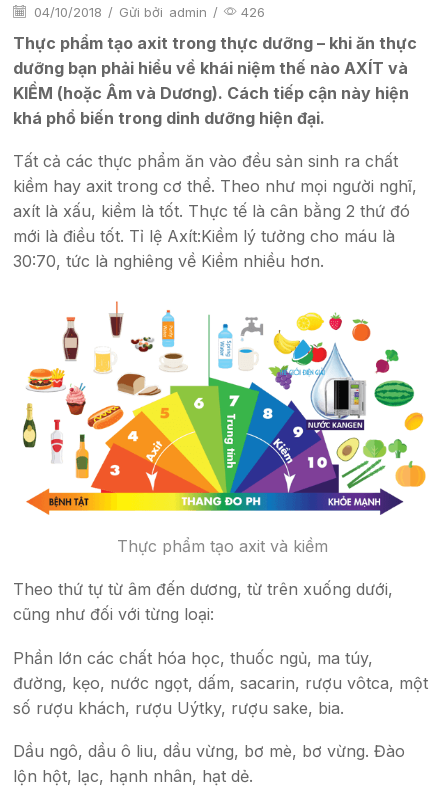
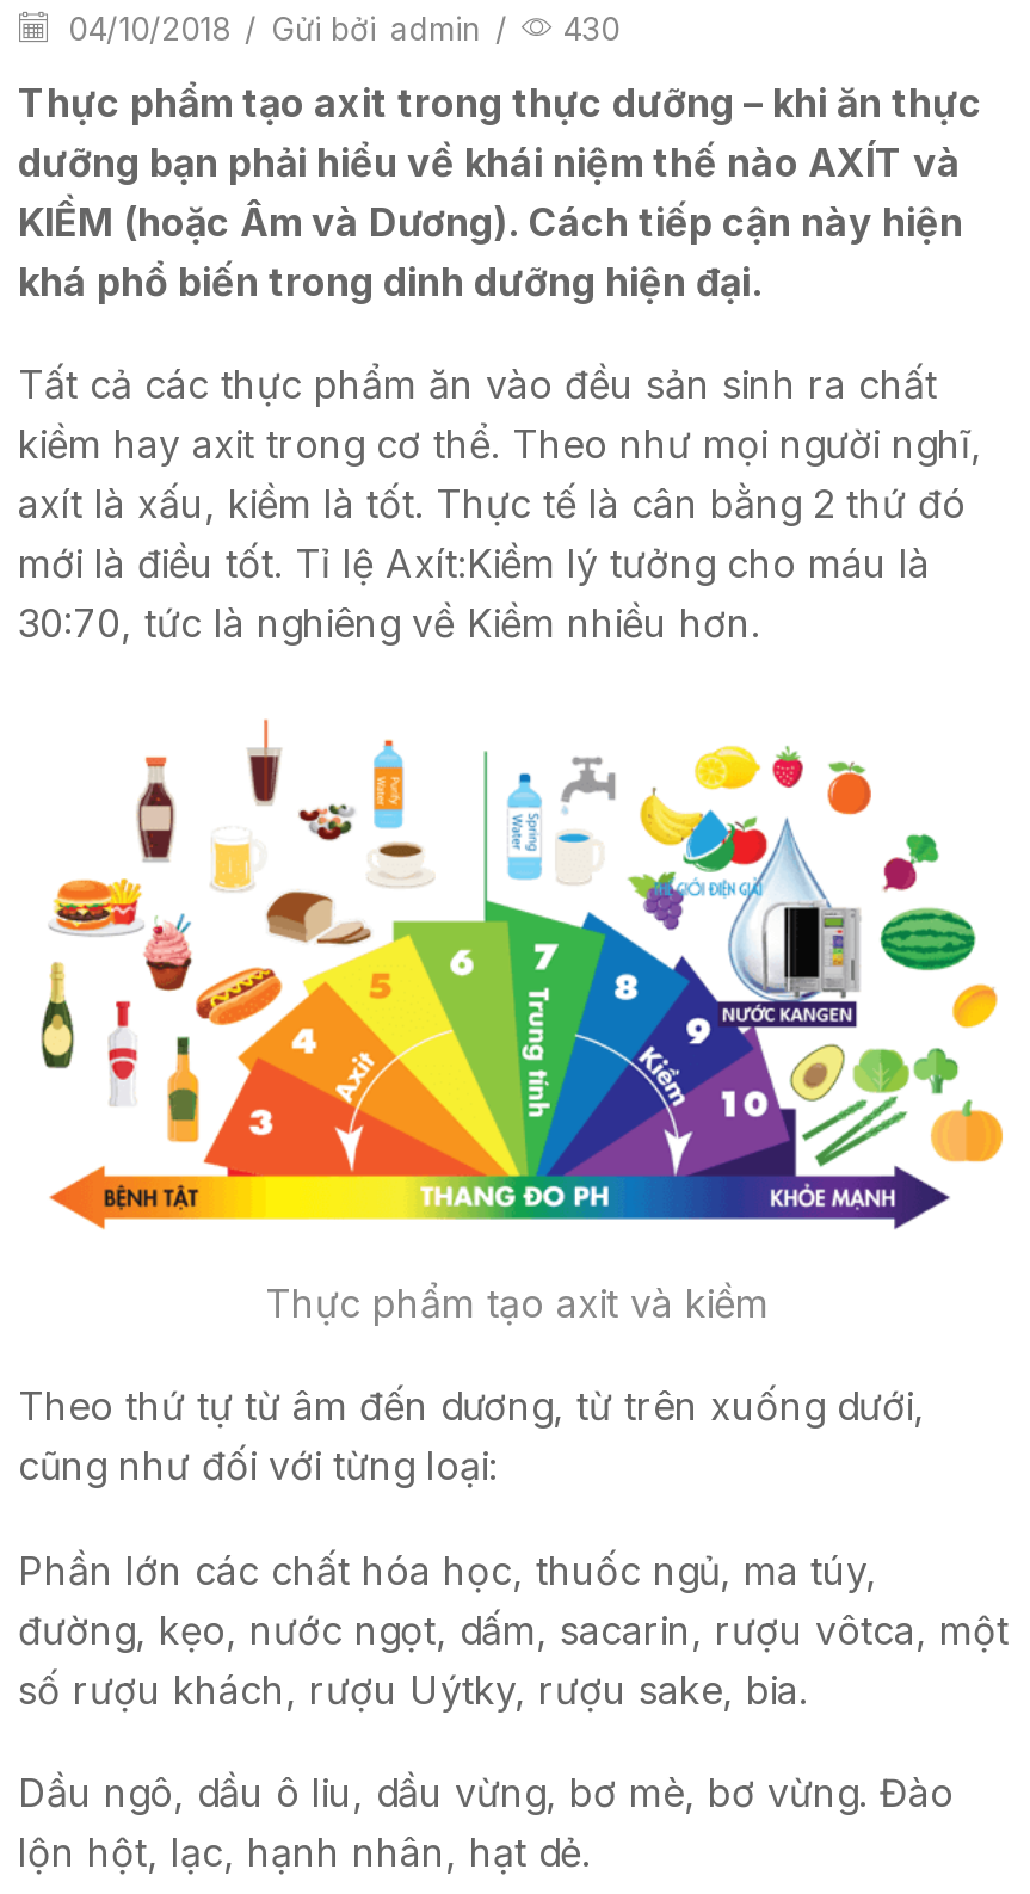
[30,3,265,19] 04/10/2018 / Gửi bởi admin / 426 -> [58,8,619,47] 04/10/2018 / Gửi bởi admin / 430

